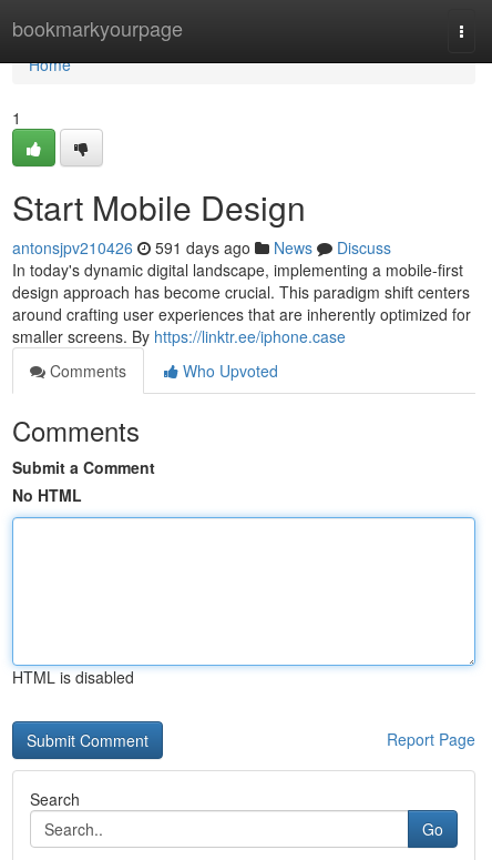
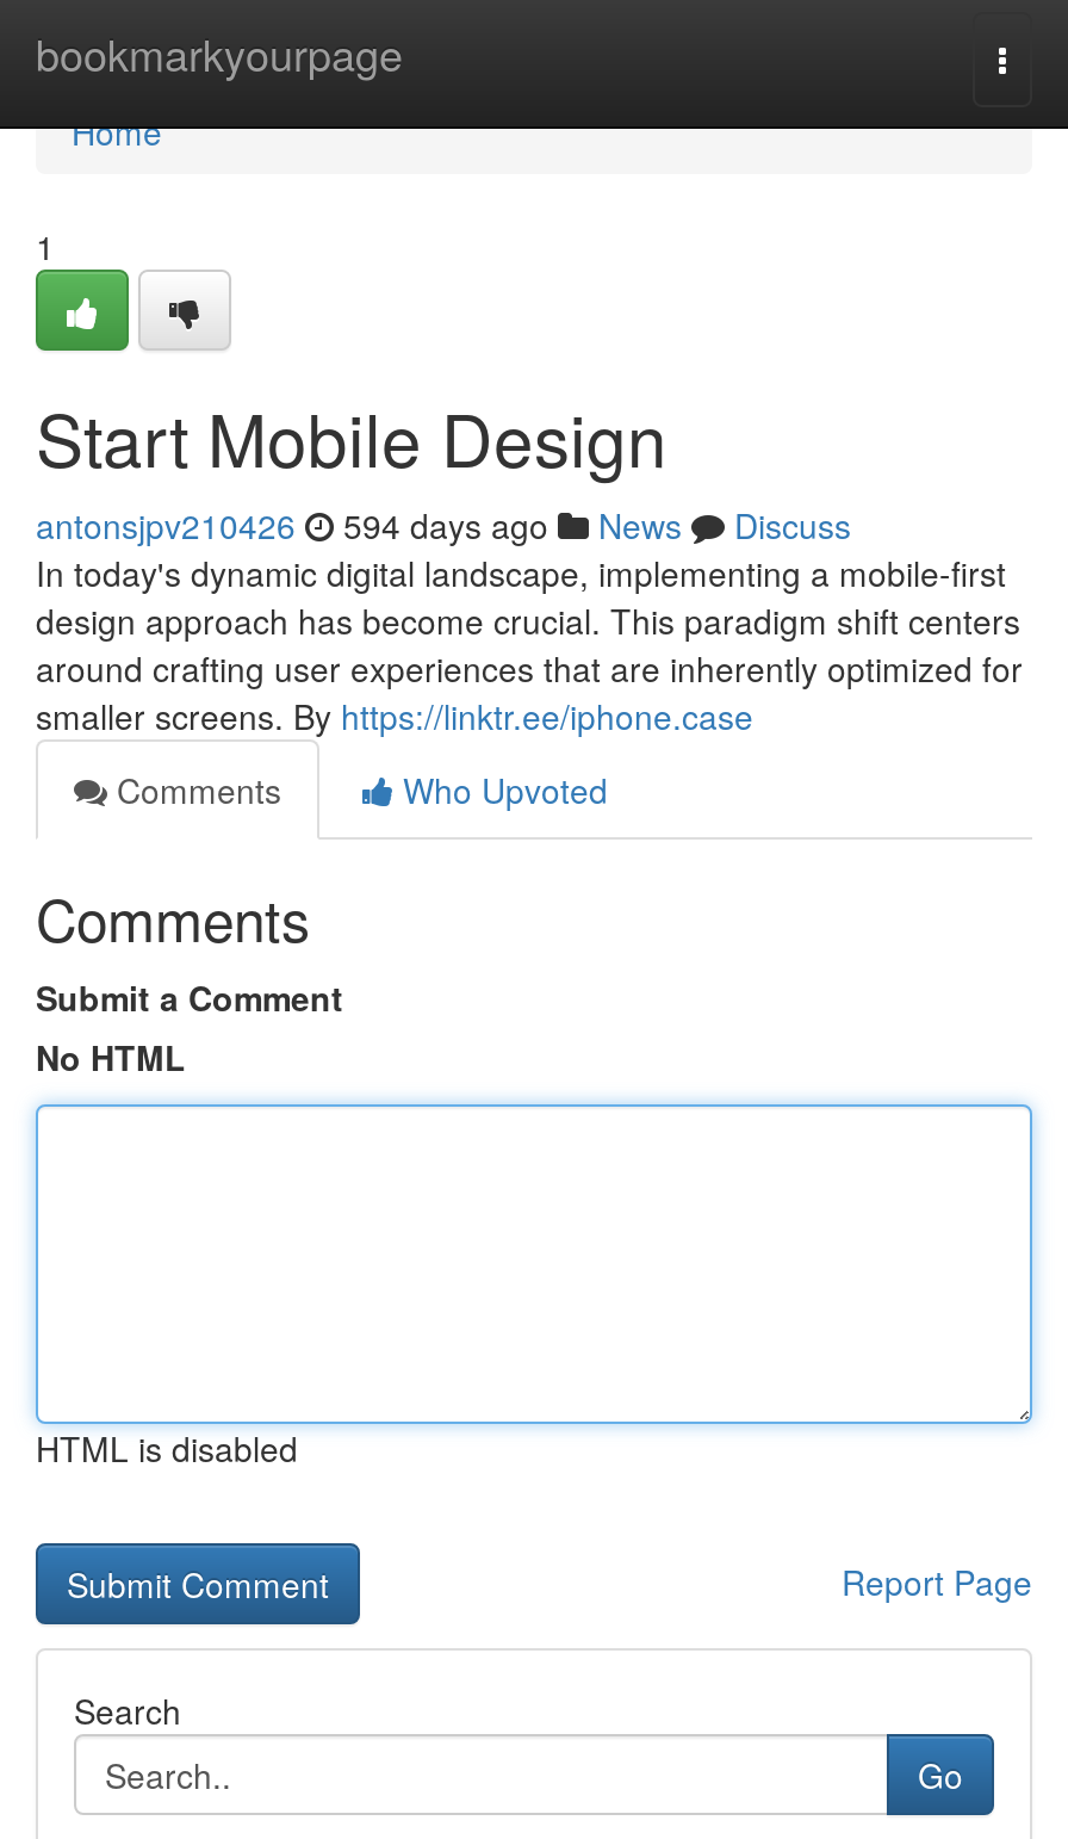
[12,236,391,259] antonsjpv210426 591 days ago News Discuss -> [36,501,851,549] antonsjpv210426 594 days ago News Discuss

